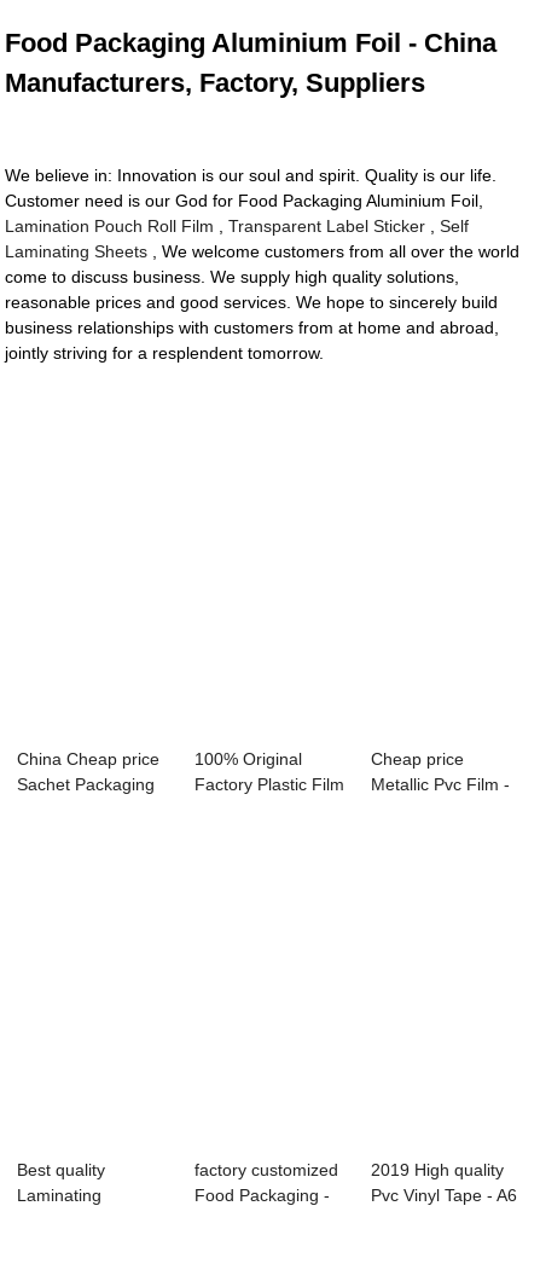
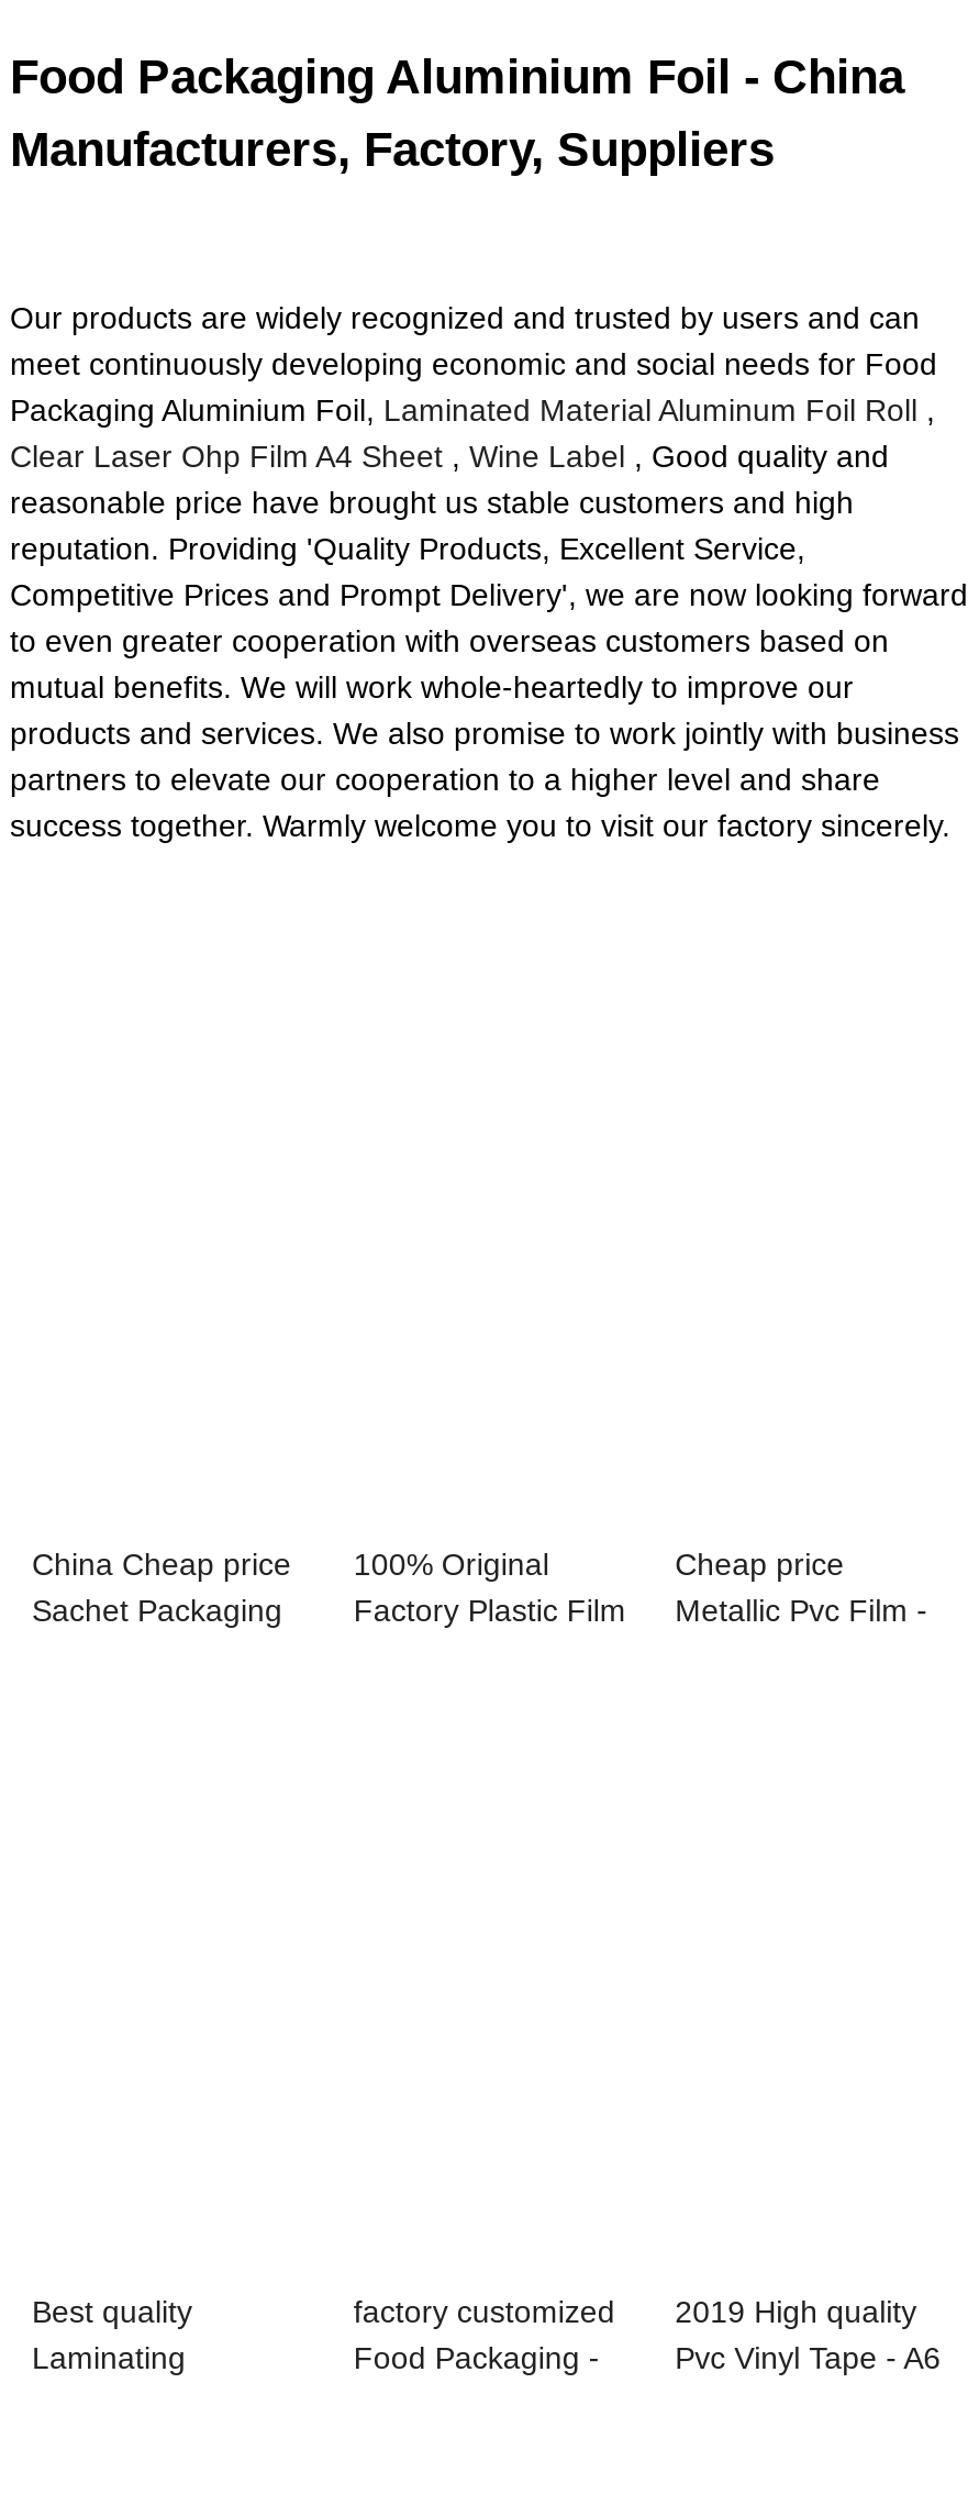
[5,166,520,363] We believe in: Innovation is our soul and spirit. Quality is our life. | Customer need is our God for Food Packaging Aluminium Foil, | Lamination Pouch Roll Film, Transparent Label Sticker, Self | Laminating Sheets, We welcome customers from all over the world | come to discuss business. We supply high quality solutions, | reasonable prices and good services. We hope to sincerely build | business relationships with customers from at home and abroad, | jointly striving for a resplendent tomorrow. -> [10,300,968,843] Our products are widely recognized and trusted by users and can | meet continuously developing economic and social needs for Food | Packaging Aluminium Foil, Laminated Material Aluminum Foil Roll, | Clear Laser Ohp Film A4 Sheet, Wine Label, Good quality and | reasonable price have brought us stable customers and high | reputation. Providing 'Quality Products, Excellent Service, | Competitive Prices and Prompt Delivery', we are now looking forward | to even greater cooperation with overseas customers based on | mutual benefits. We will work whole-heartedly to improve our | products and services. We also promise to work jointly with business | partners to elevate our cooperation to a higher level and share | success together. Warmly welcome you to visit our factory sincerely.

